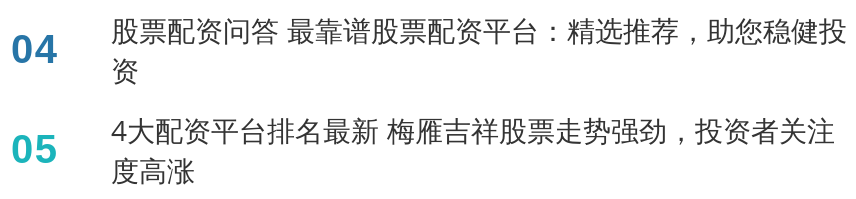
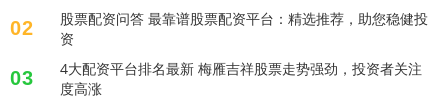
[11,11,847,89] 04 股票配资问答 最靠谱股票配资平台：精选推荐，助您稳健投 资 -> [10,9,428,48] 02 股票配资问答 最靠谱股票配资平台：精选推荐，助您稳健投 资
[11,111,835,189] 05 4大配资平台排名最新 梅雁吉祥股票走势强劲，投资者关注 度高涨 -> [10,59,422,98] 03 4大配资平台排名最新 梅雁吉祥股票走势强劲，投资者关注 度高涨

